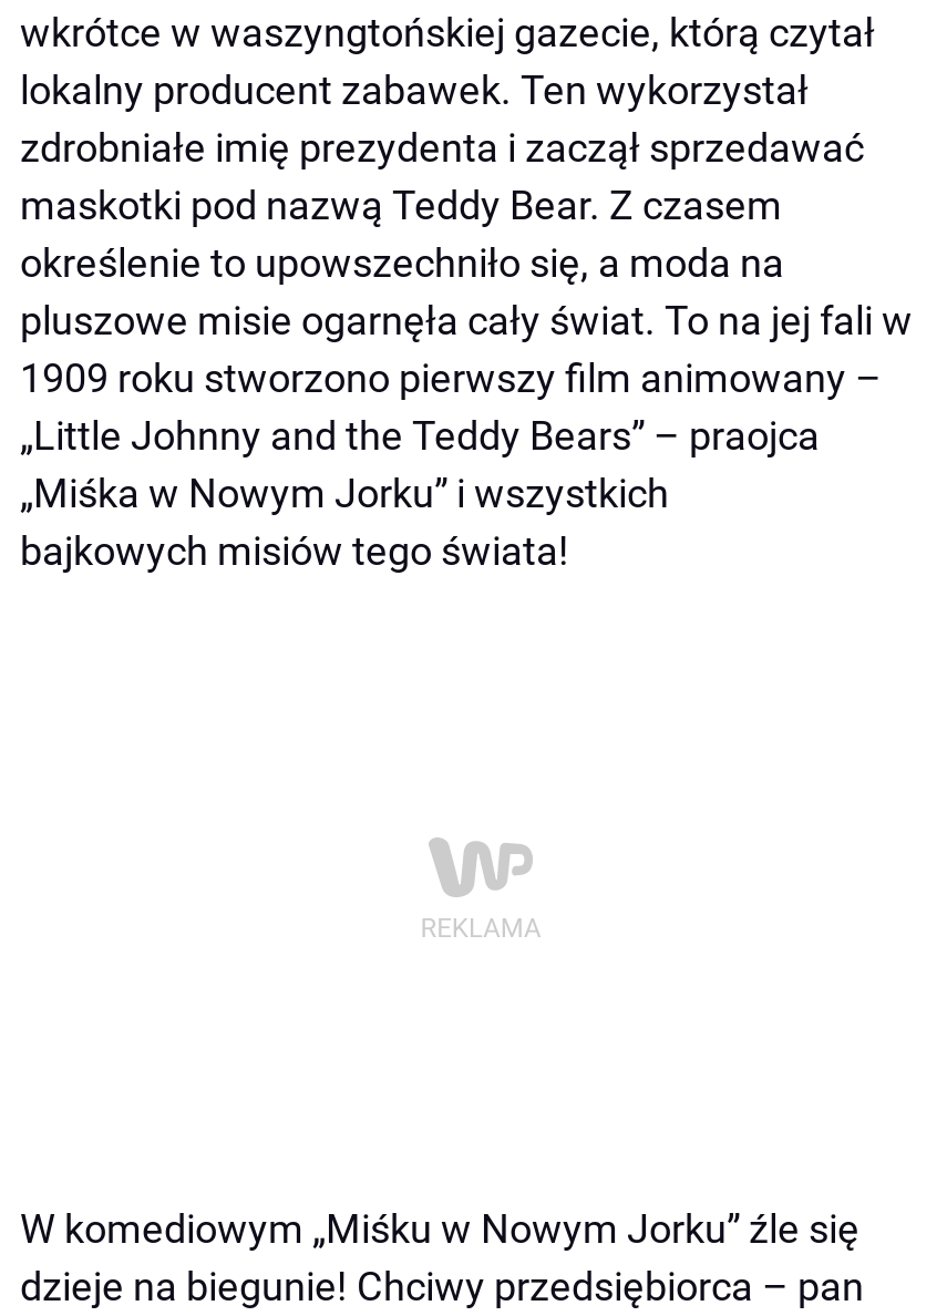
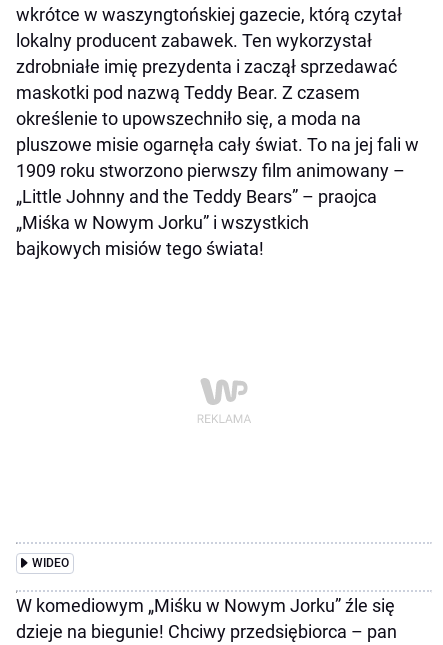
none -> [32,556,69,570] WIDEO

